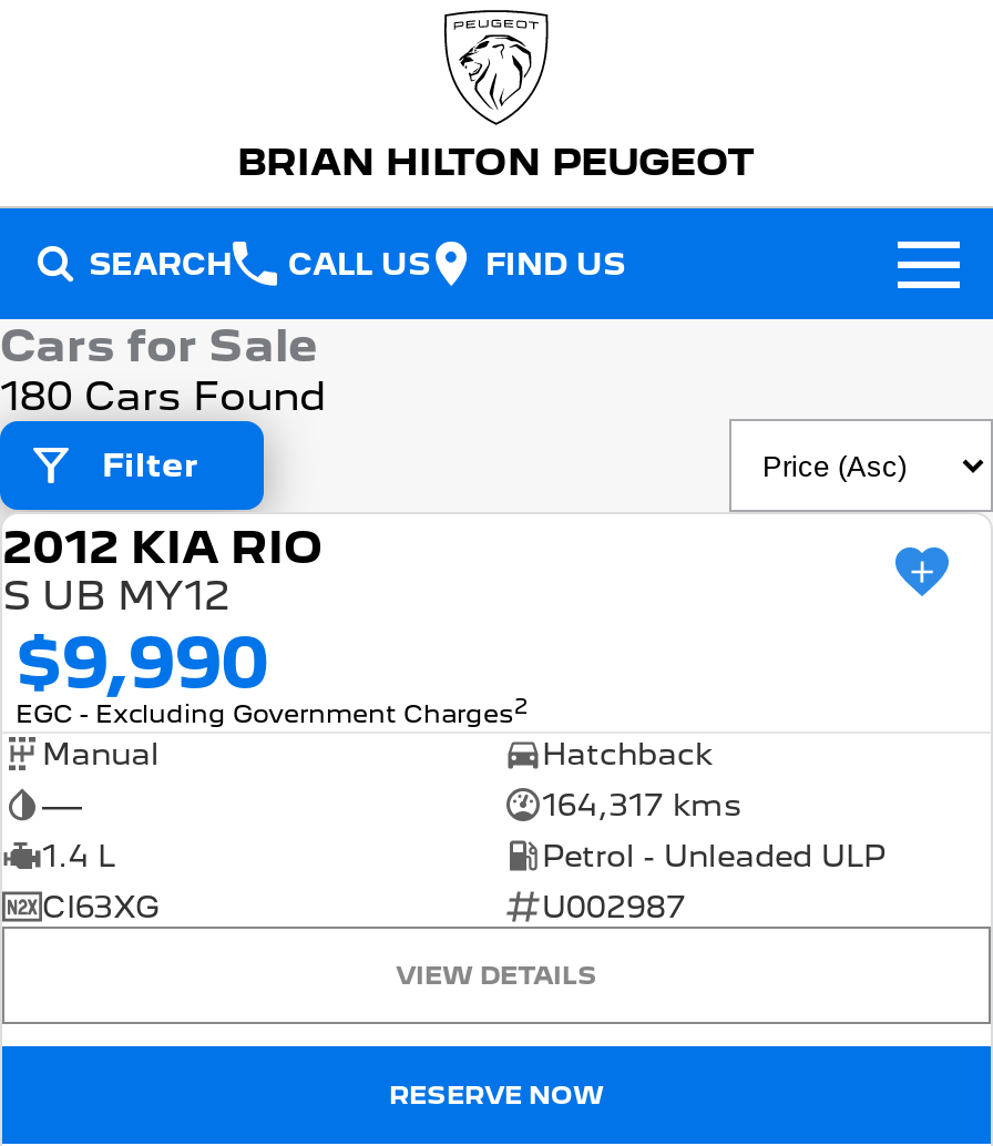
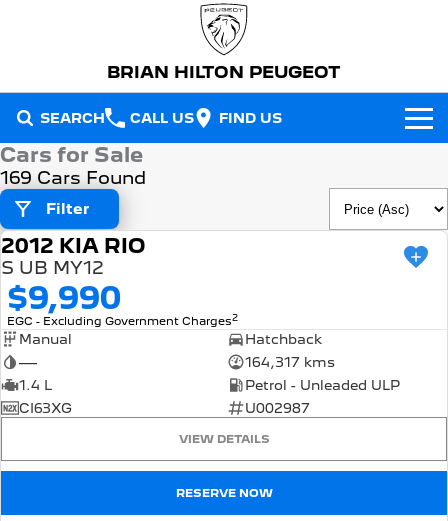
[0,372,326,419] 180 Cars Found -> [0,167,146,188] 169 Cars Found

